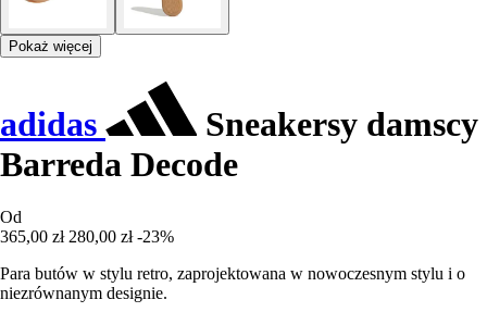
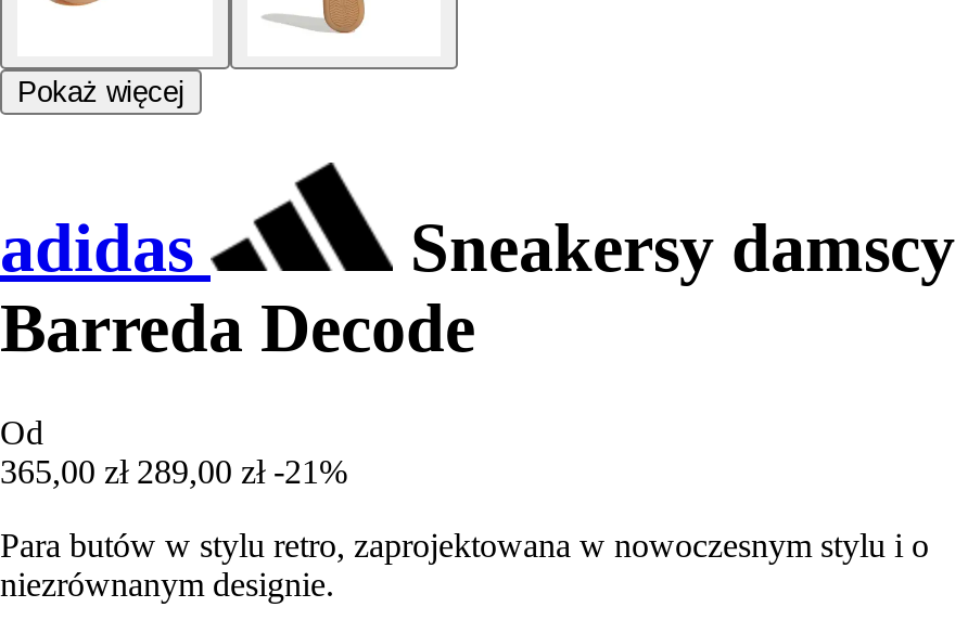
[0,227,174,246] 365,00 zł 280,00 zł -23% -> [0,453,347,490] 365,00 zł 289,00 zł -21%

